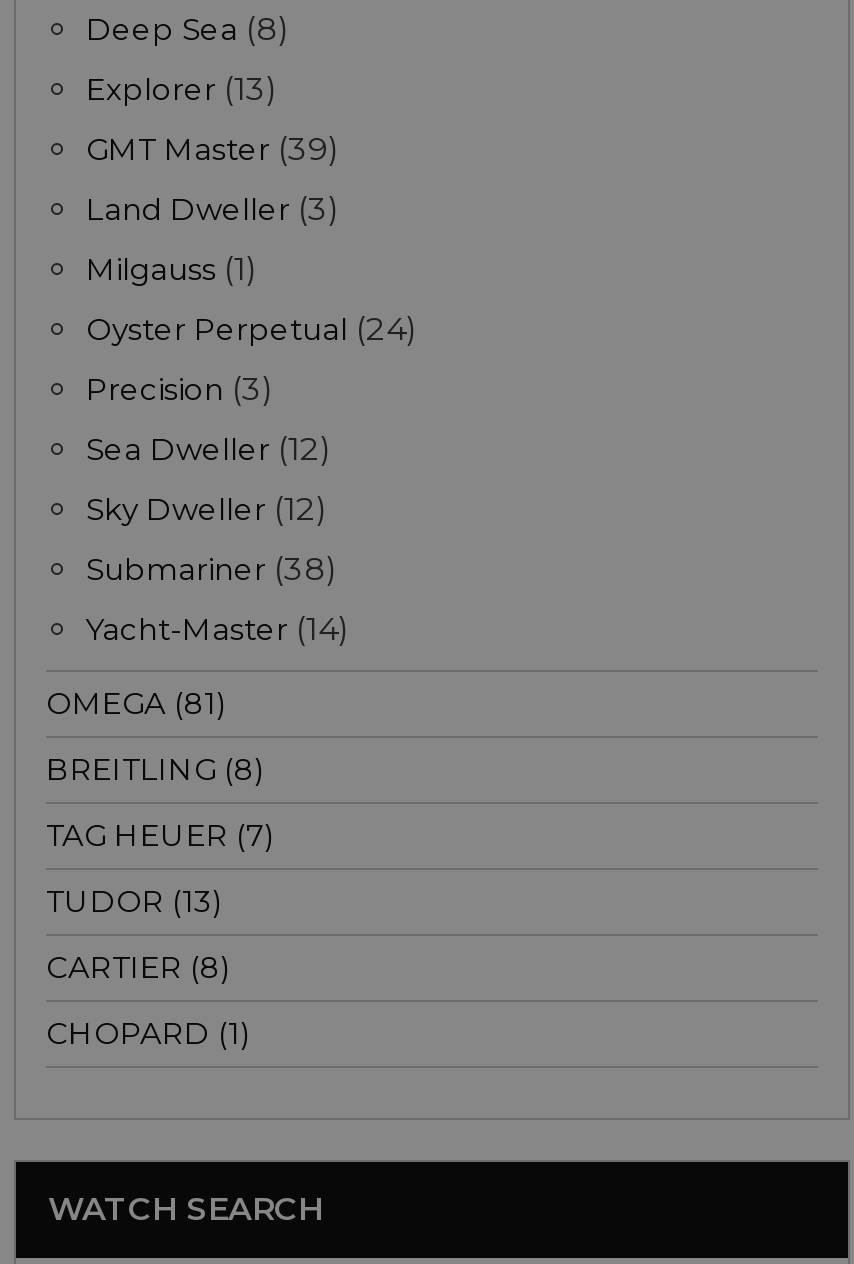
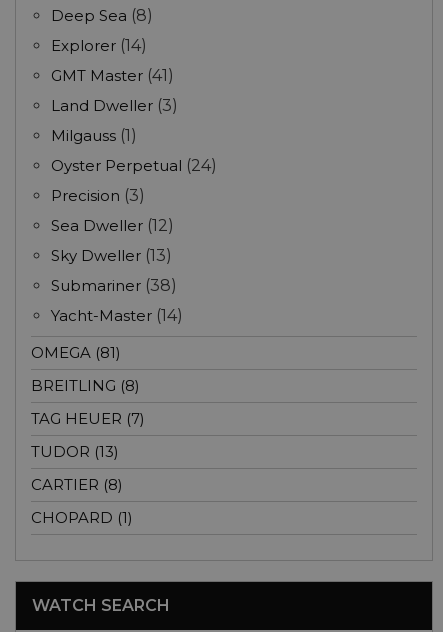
[86,71,278,109] Explorer (13) -> [51,36,147,55] Explorer (14)
[86,131,340,169] GMT Master (39) -> [51,66,174,85] GMT Master (41)
[86,491,328,529] Sky Dweller (12) -> [51,246,172,265] Sky Dweller (13)

